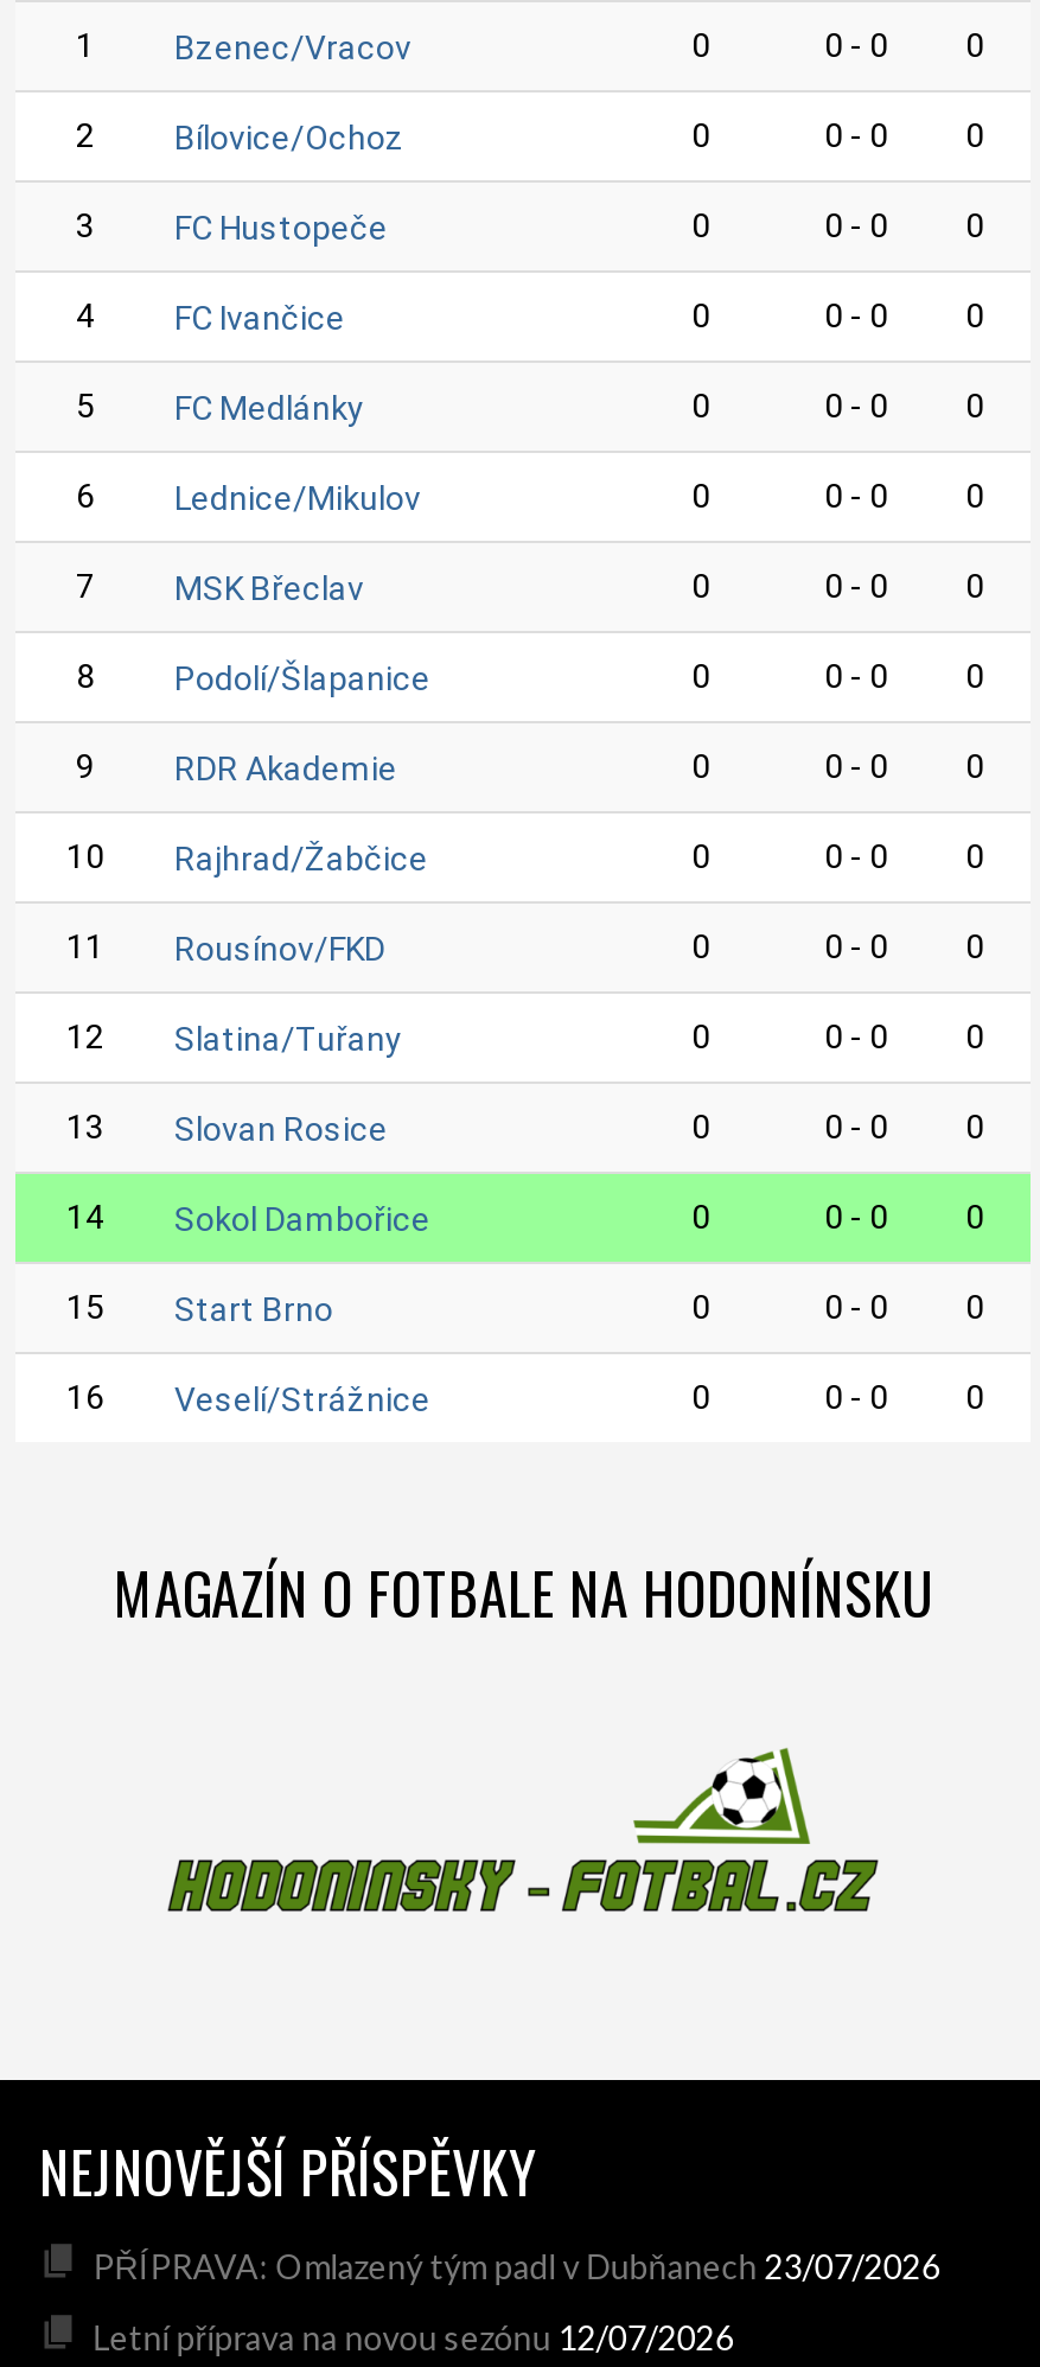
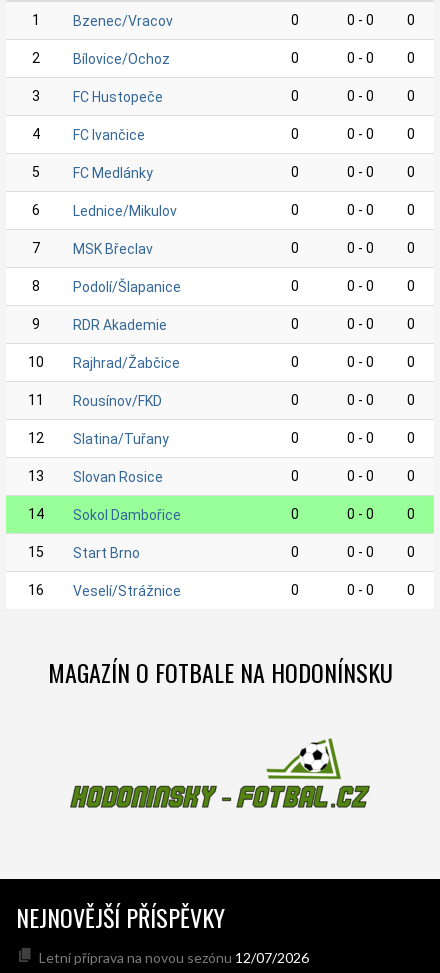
[93,2247,940,2287] PŘÍPRAVA: Omlazený tým padl v Dubňanech 23/07/2026 -> none

